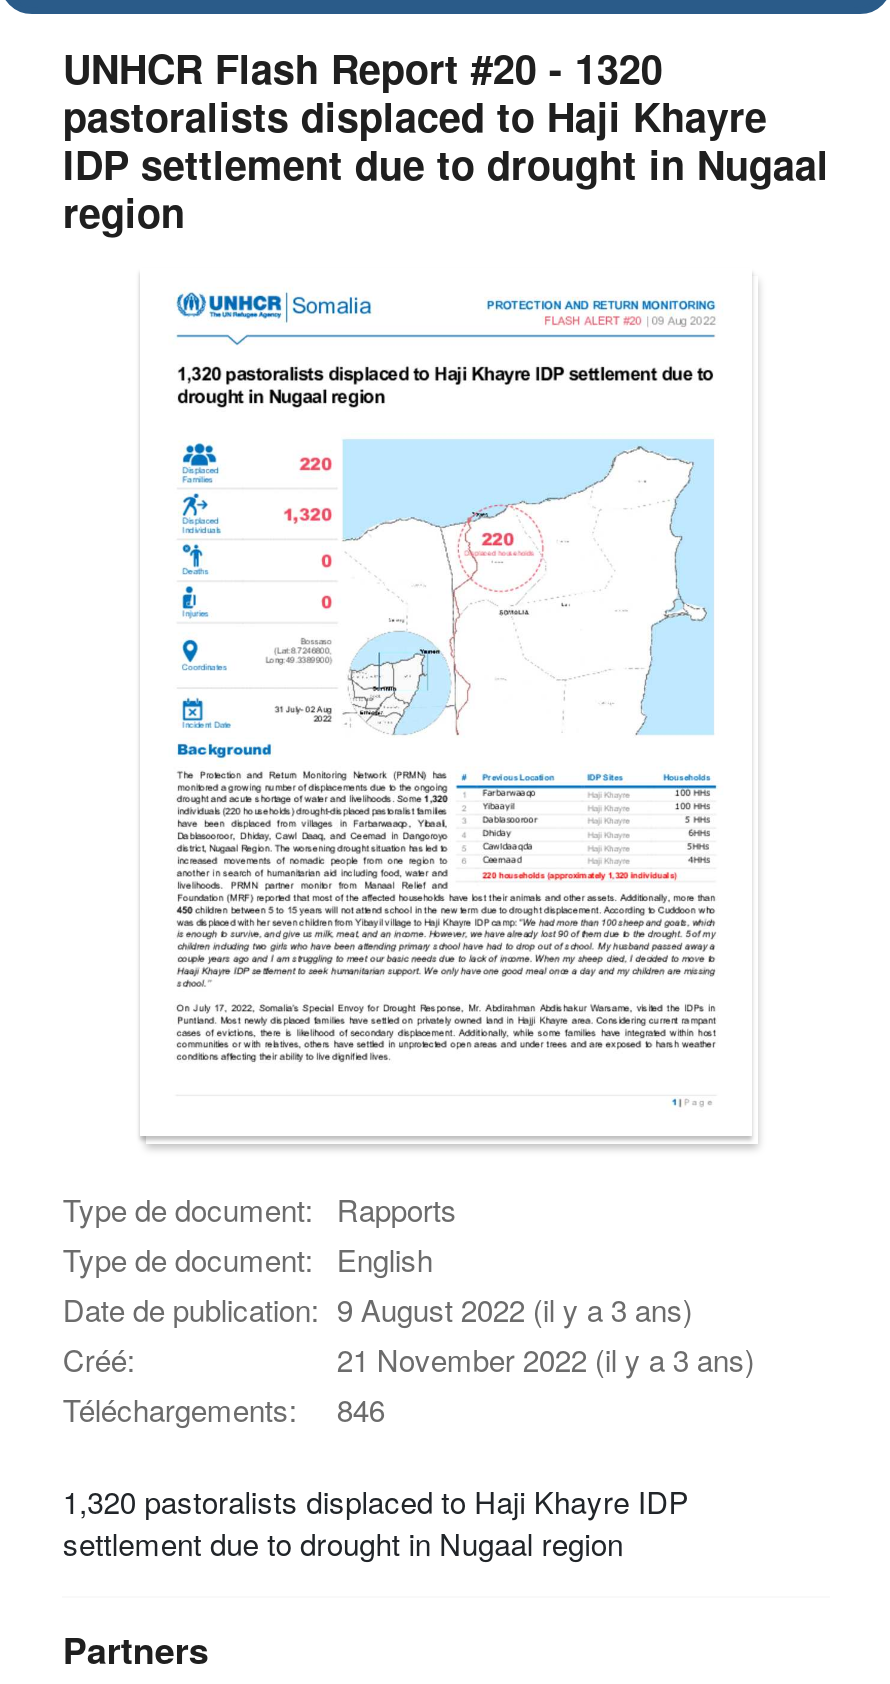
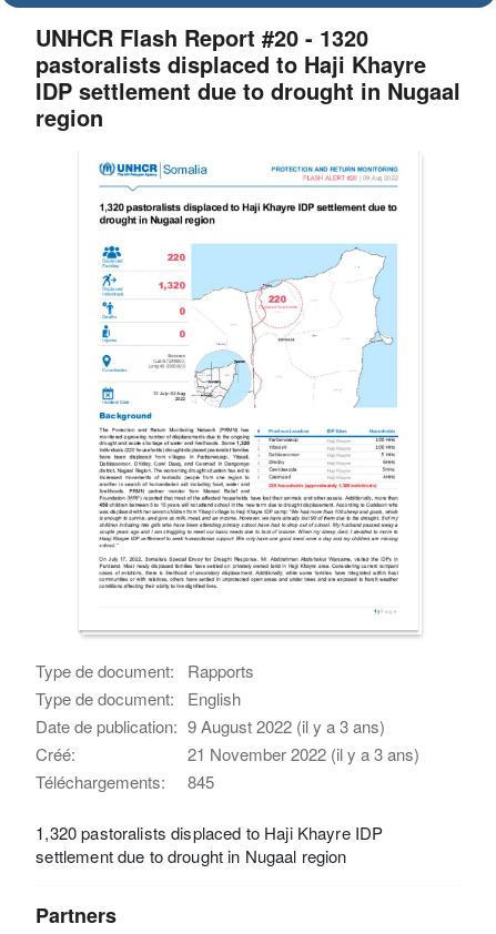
[63,1388,385,1430] Téléchargements: 846 -> [36,770,214,793] Téléchargements: 845

